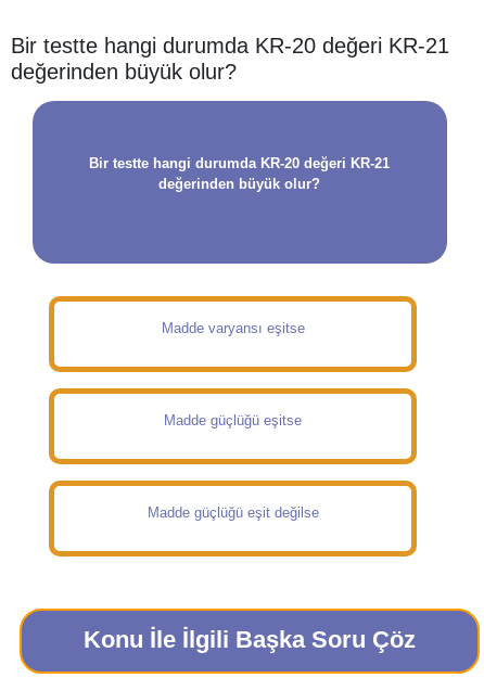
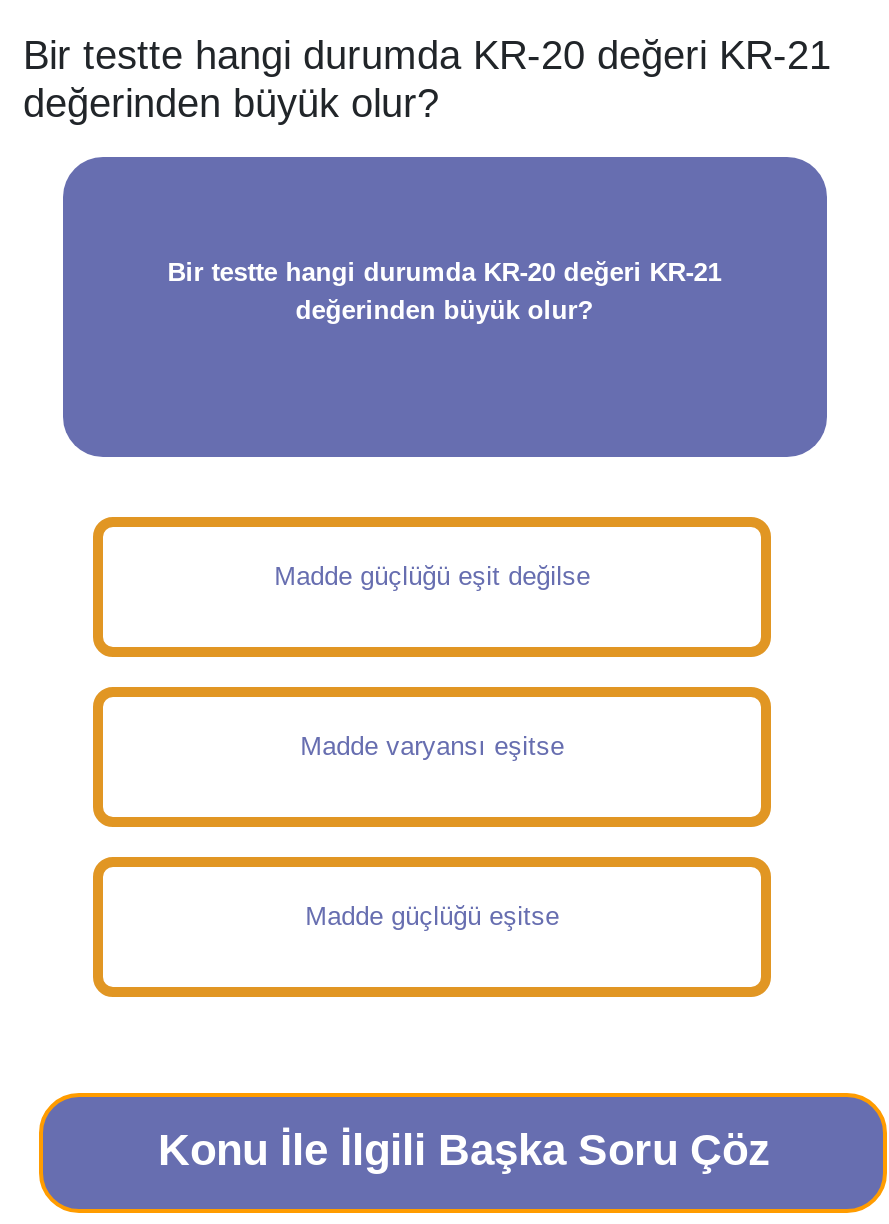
moved [161,320,305,428] -> [300,731,564,931]: Madde varyansı eşitse | Madde güçlüğü eşitse
moved [147,504,319,521] -> [274,561,590,591]: Madde güçlüğü eşit değilse

